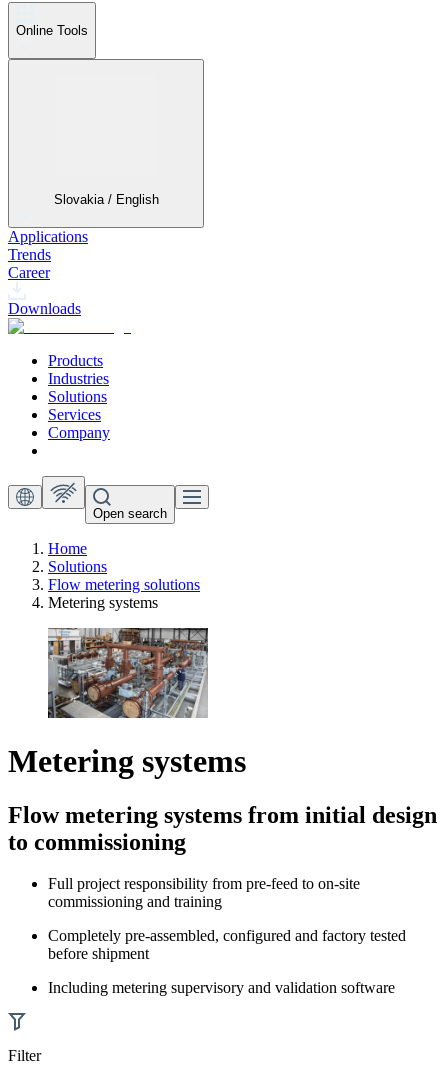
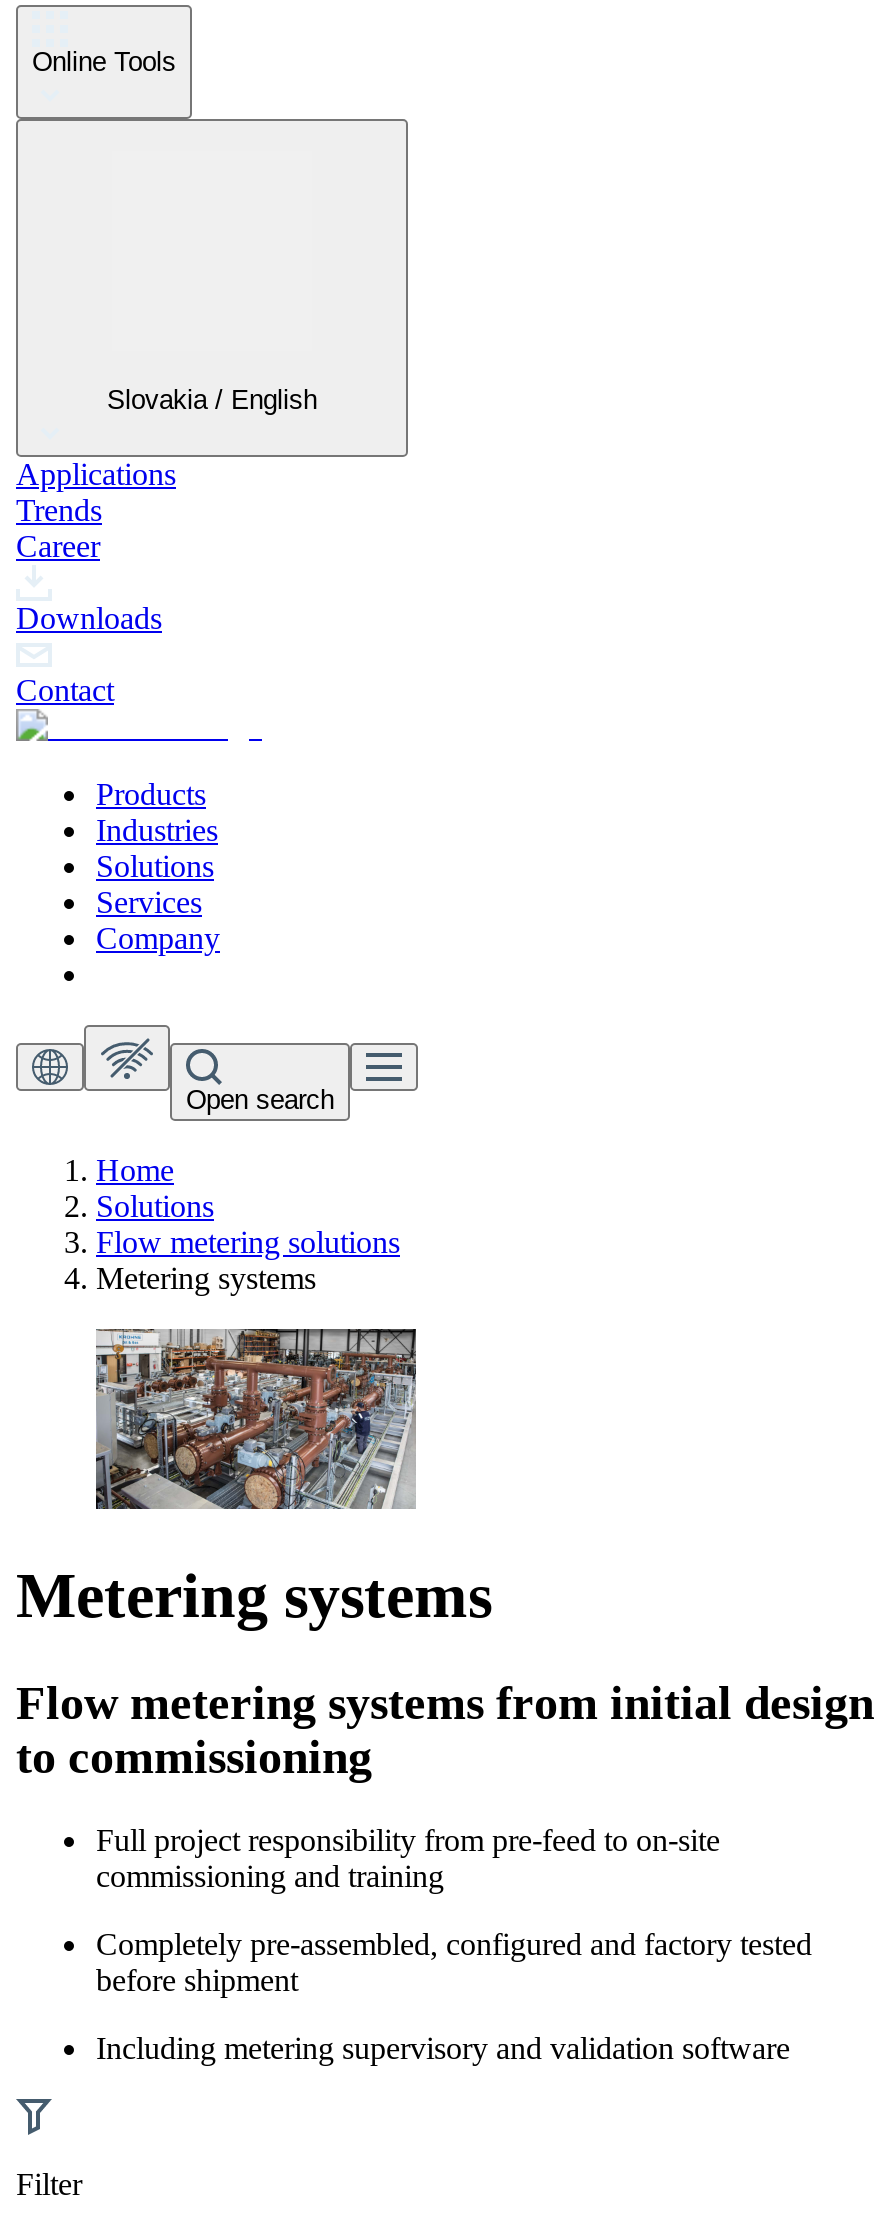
none -> [16,672,114,706] Contact

